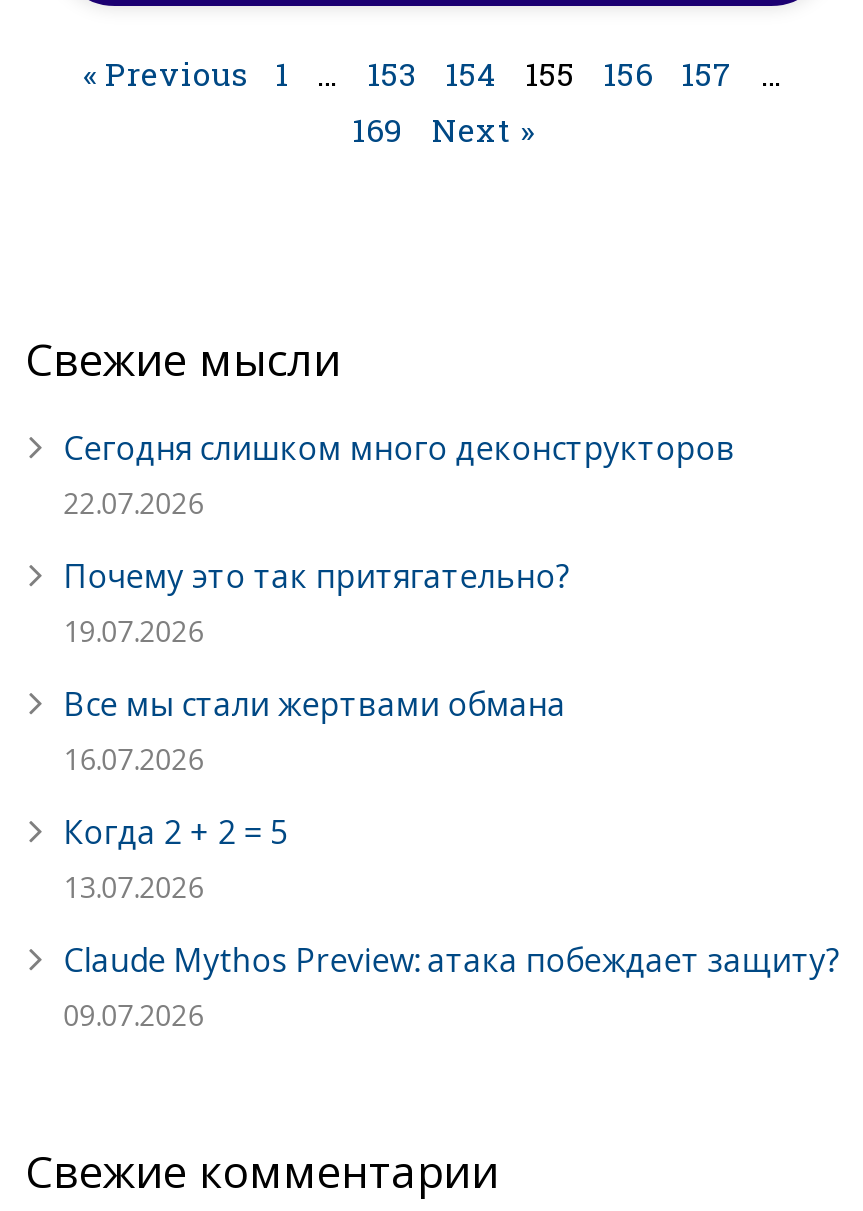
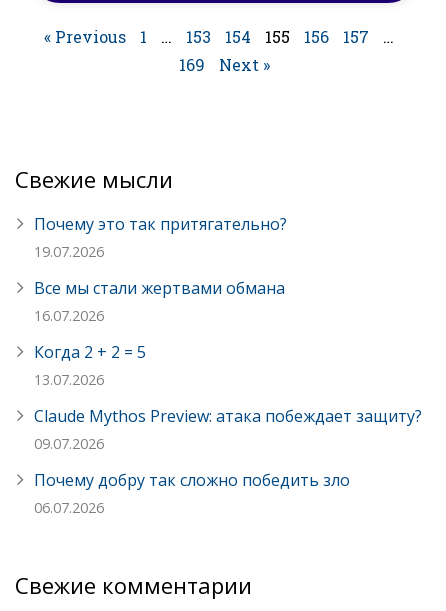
[63,426,735,522] Сегодня слишком много деконструкторов | 22.07.2026 -> none
moved [63,554,839,1034] -> [34,213,422,453]: Почему это так притягательно? | 19.07.2026 | Все мы стали жертвами обмана | 16.07.2026 | Когда 2 + 2 = 5 | 13.07.2026 | Claude Mythos Preview: атака побеждает защиту? | 09.07.2026
none -> [34,469,350,517] Почему добру так сложно победить зло | 06.07.2026

